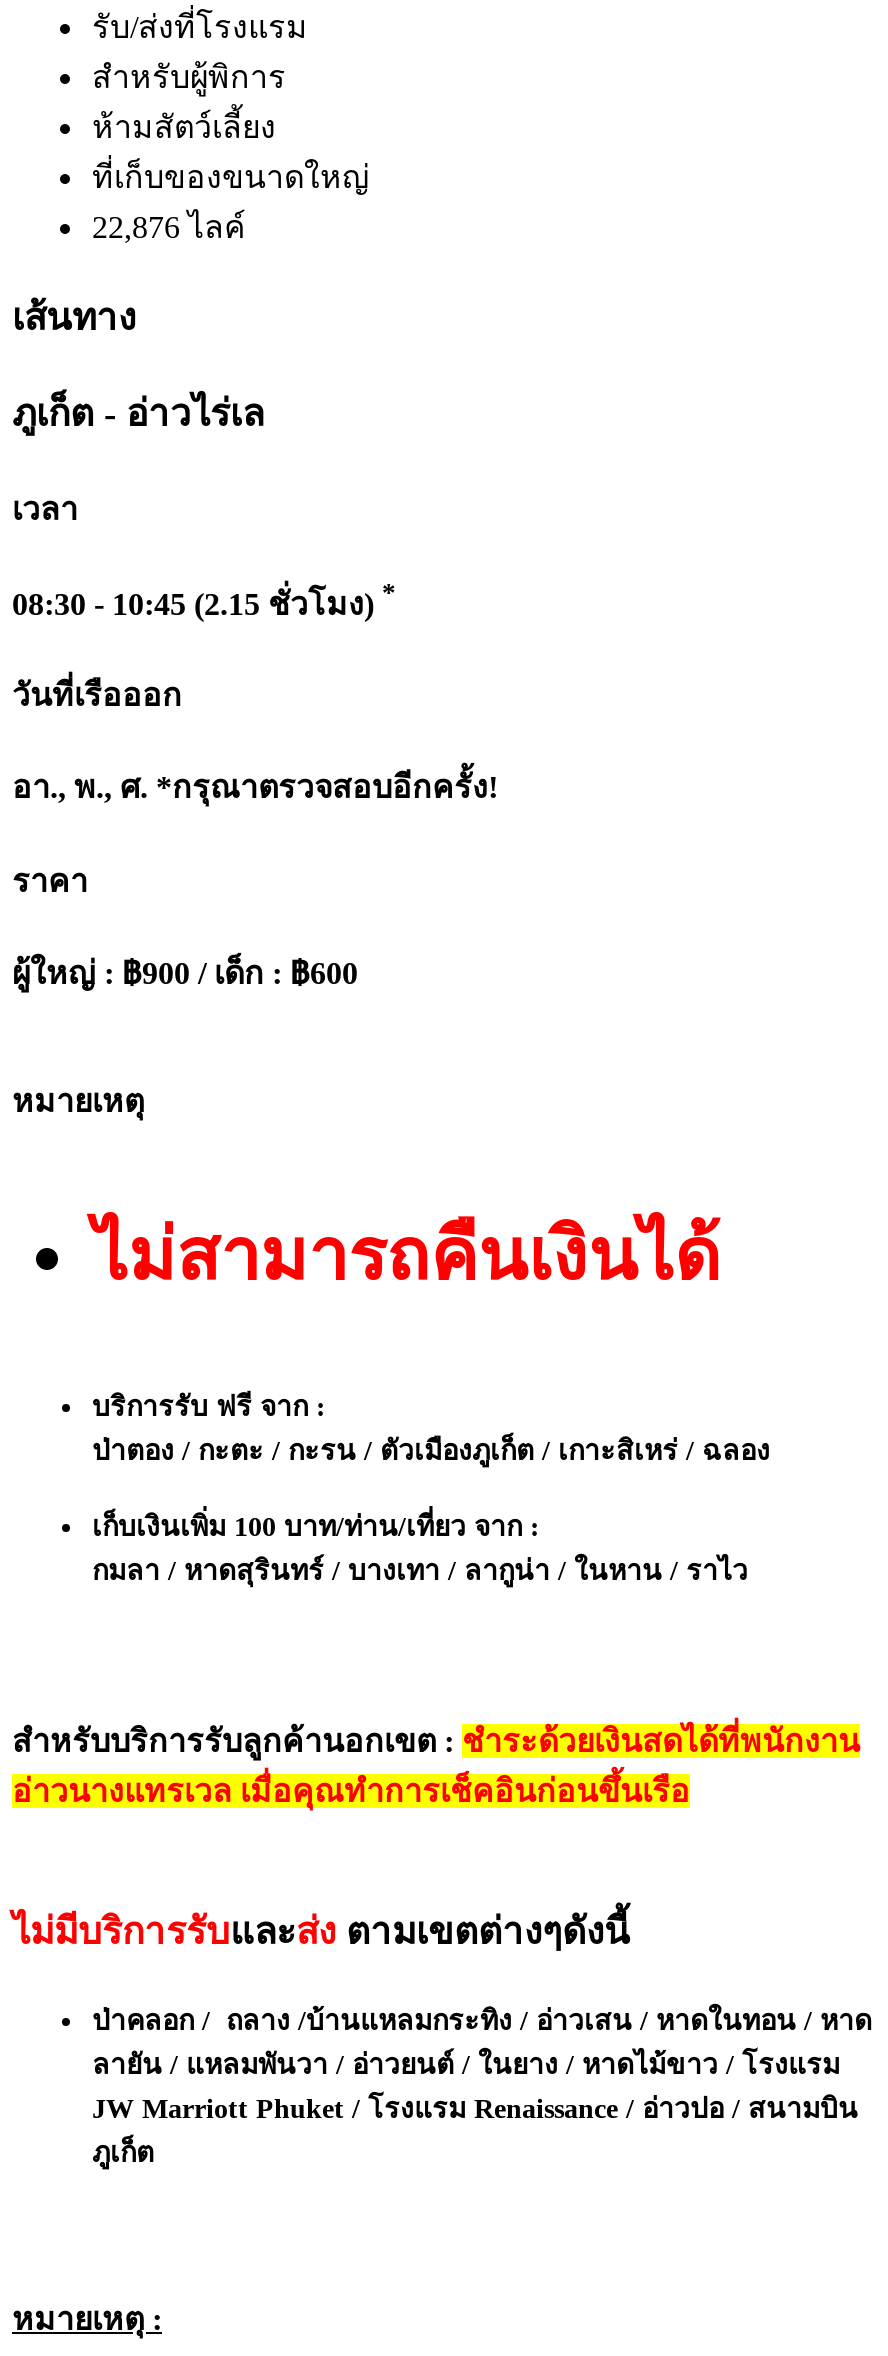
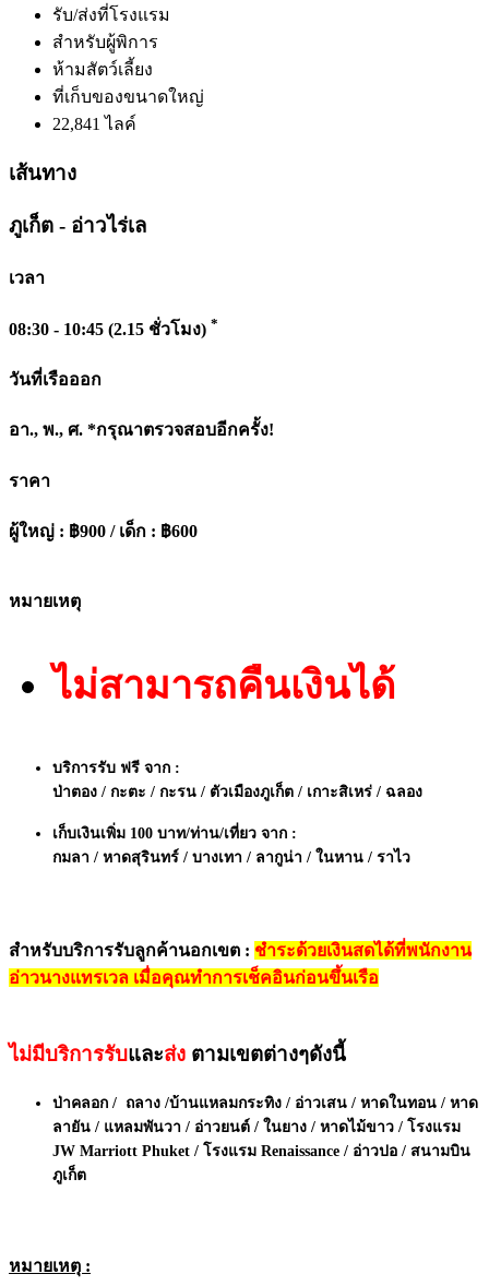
[92,209,246,243] 22,876 ไลค์ -> [52,114,136,133] 22,841 ไลค์

